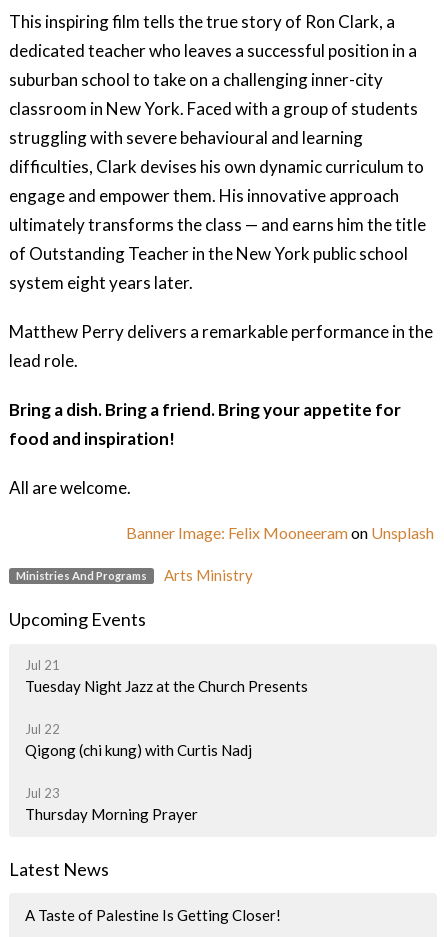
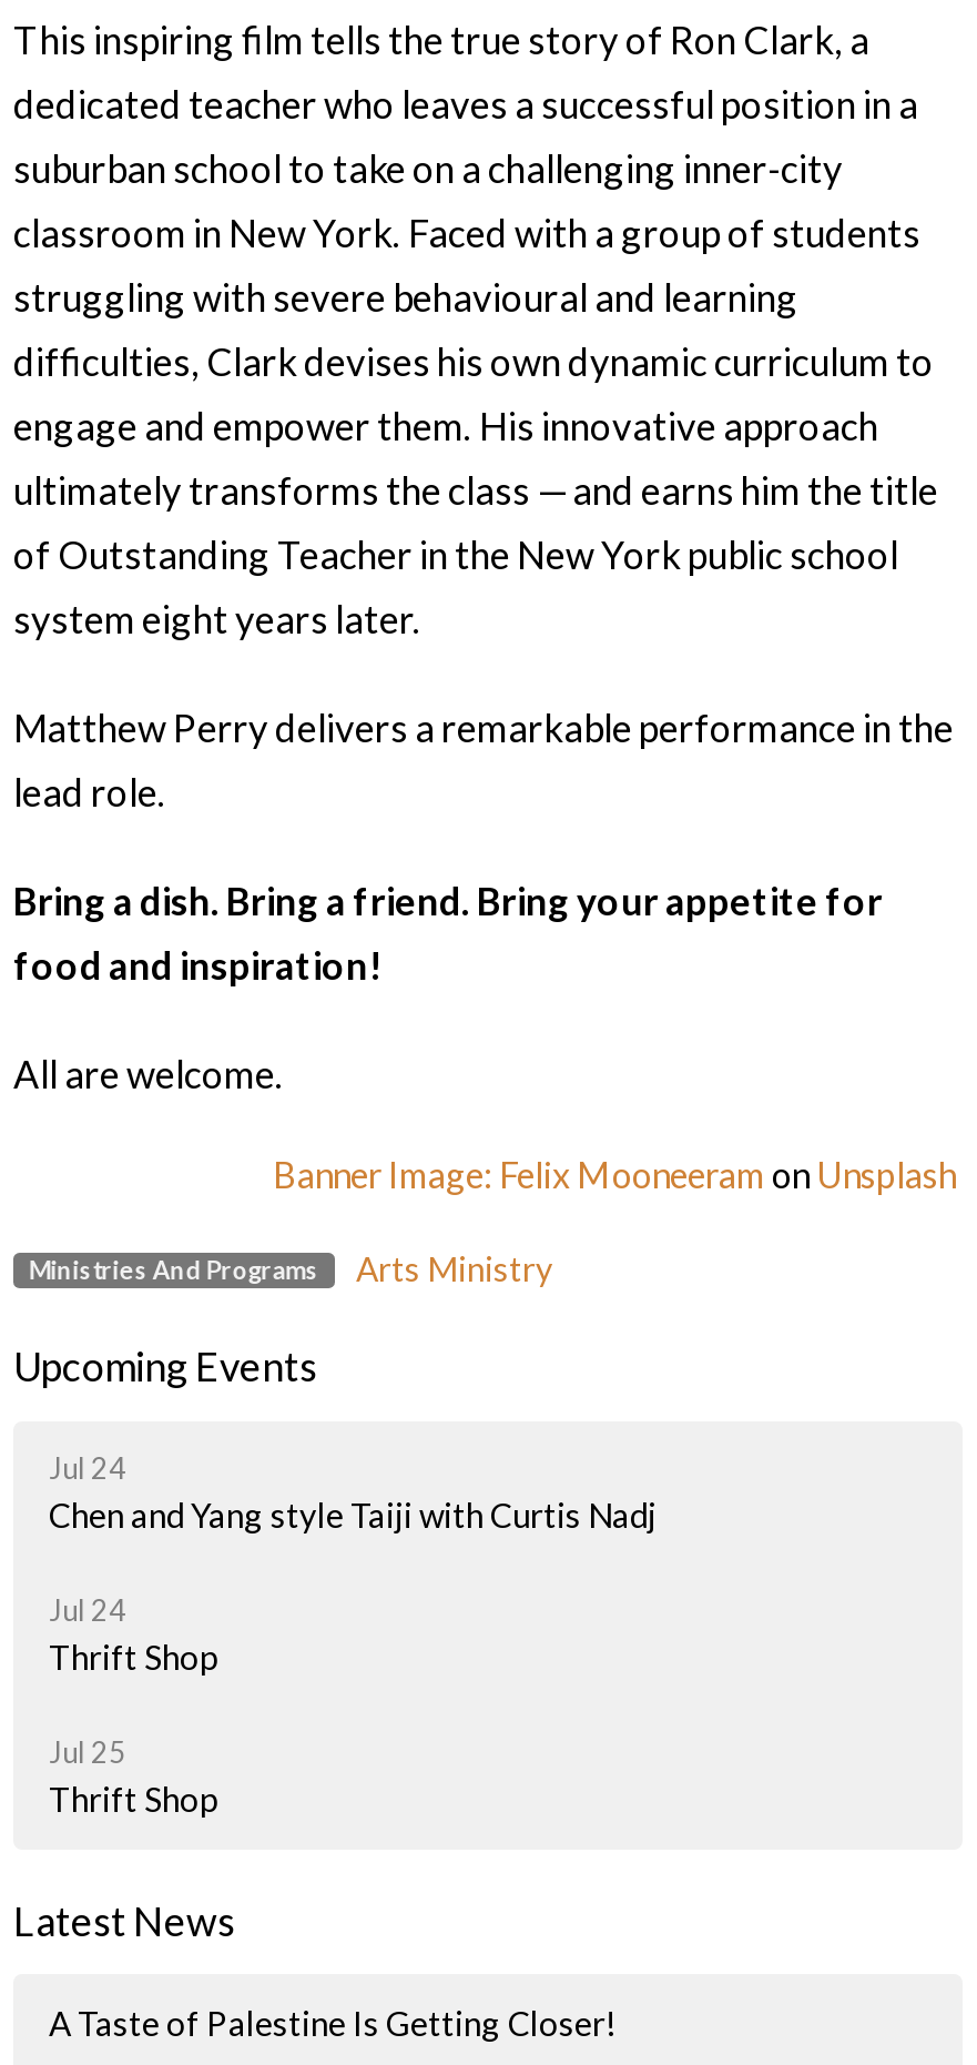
[25,657,308,695] Jul 21 | Tuesday Night Jazz at the Church Presents -> [49,1450,657,1534] Jul 24 | Chen and Yang style Taiji with Curtis Nadj
[25,721,252,759] Jul 22 | Qigong (chi kung) with Curtis Nadj -> [49,1592,217,1676] Jul 24 | Thrift Shop
[25,785,198,823] Jul 23 | Thursday Morning Prayer -> [49,1734,217,1818] Jul 25 | Thrift Shop

